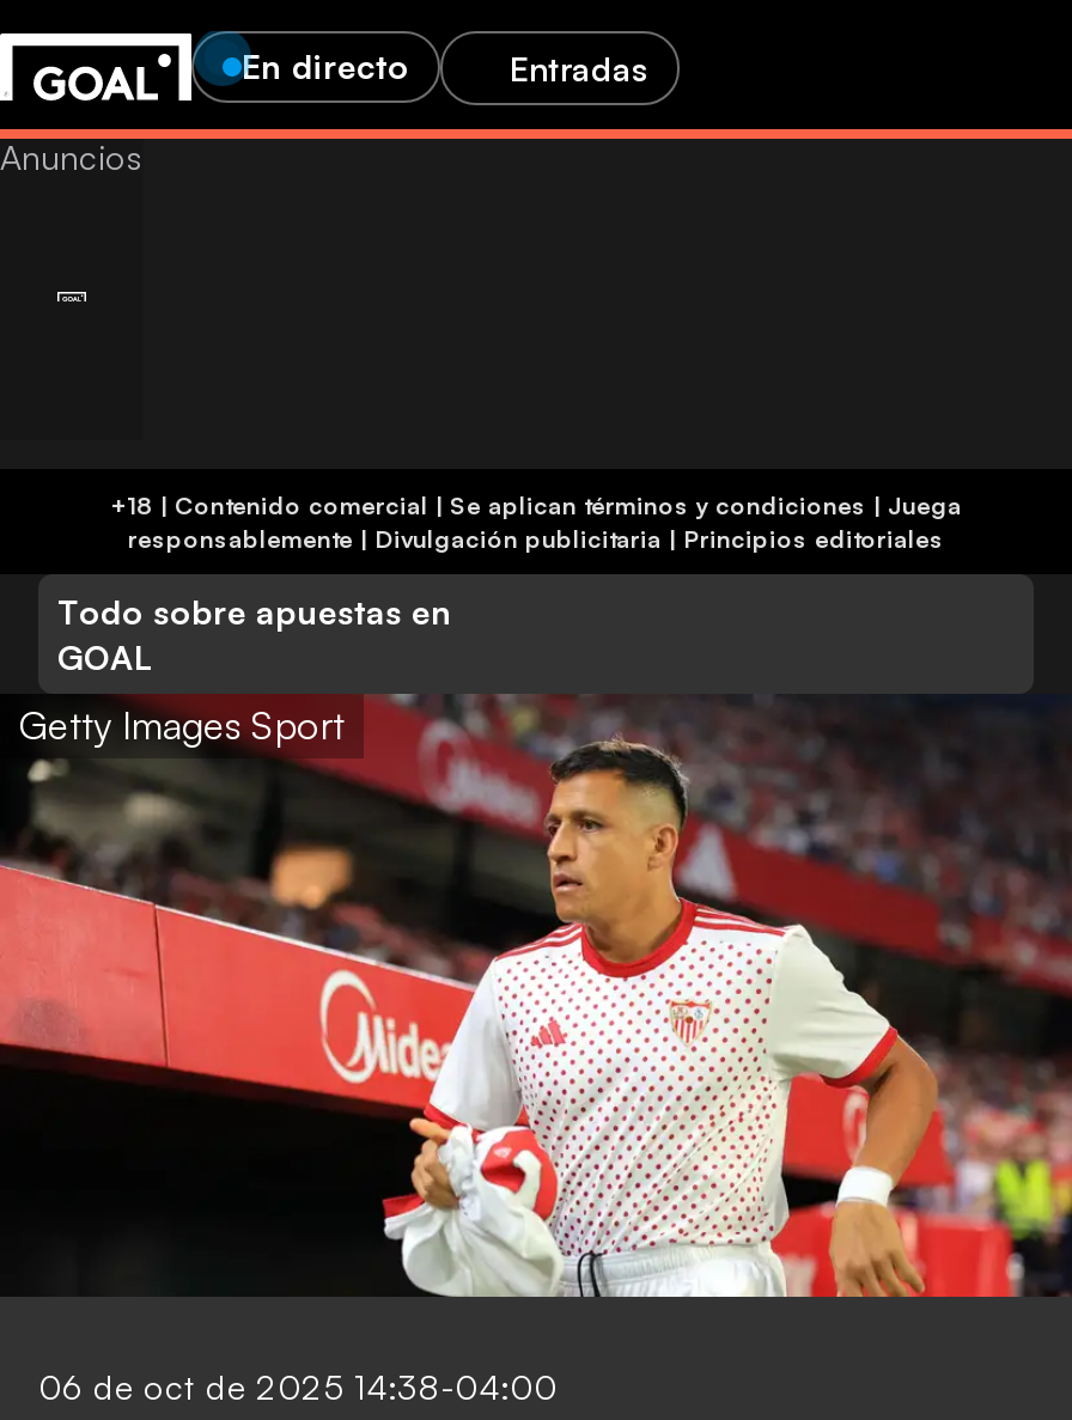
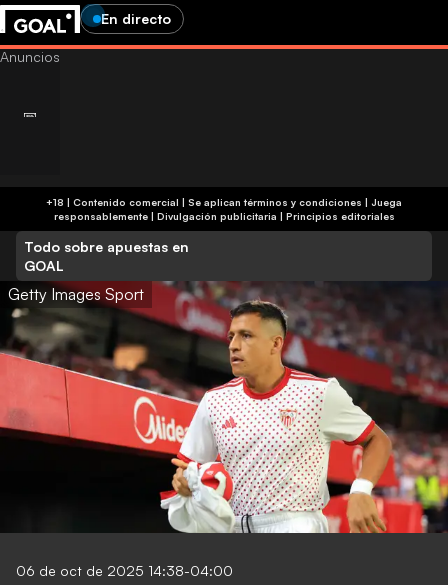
[510,47,648,87] Entradas -> none

